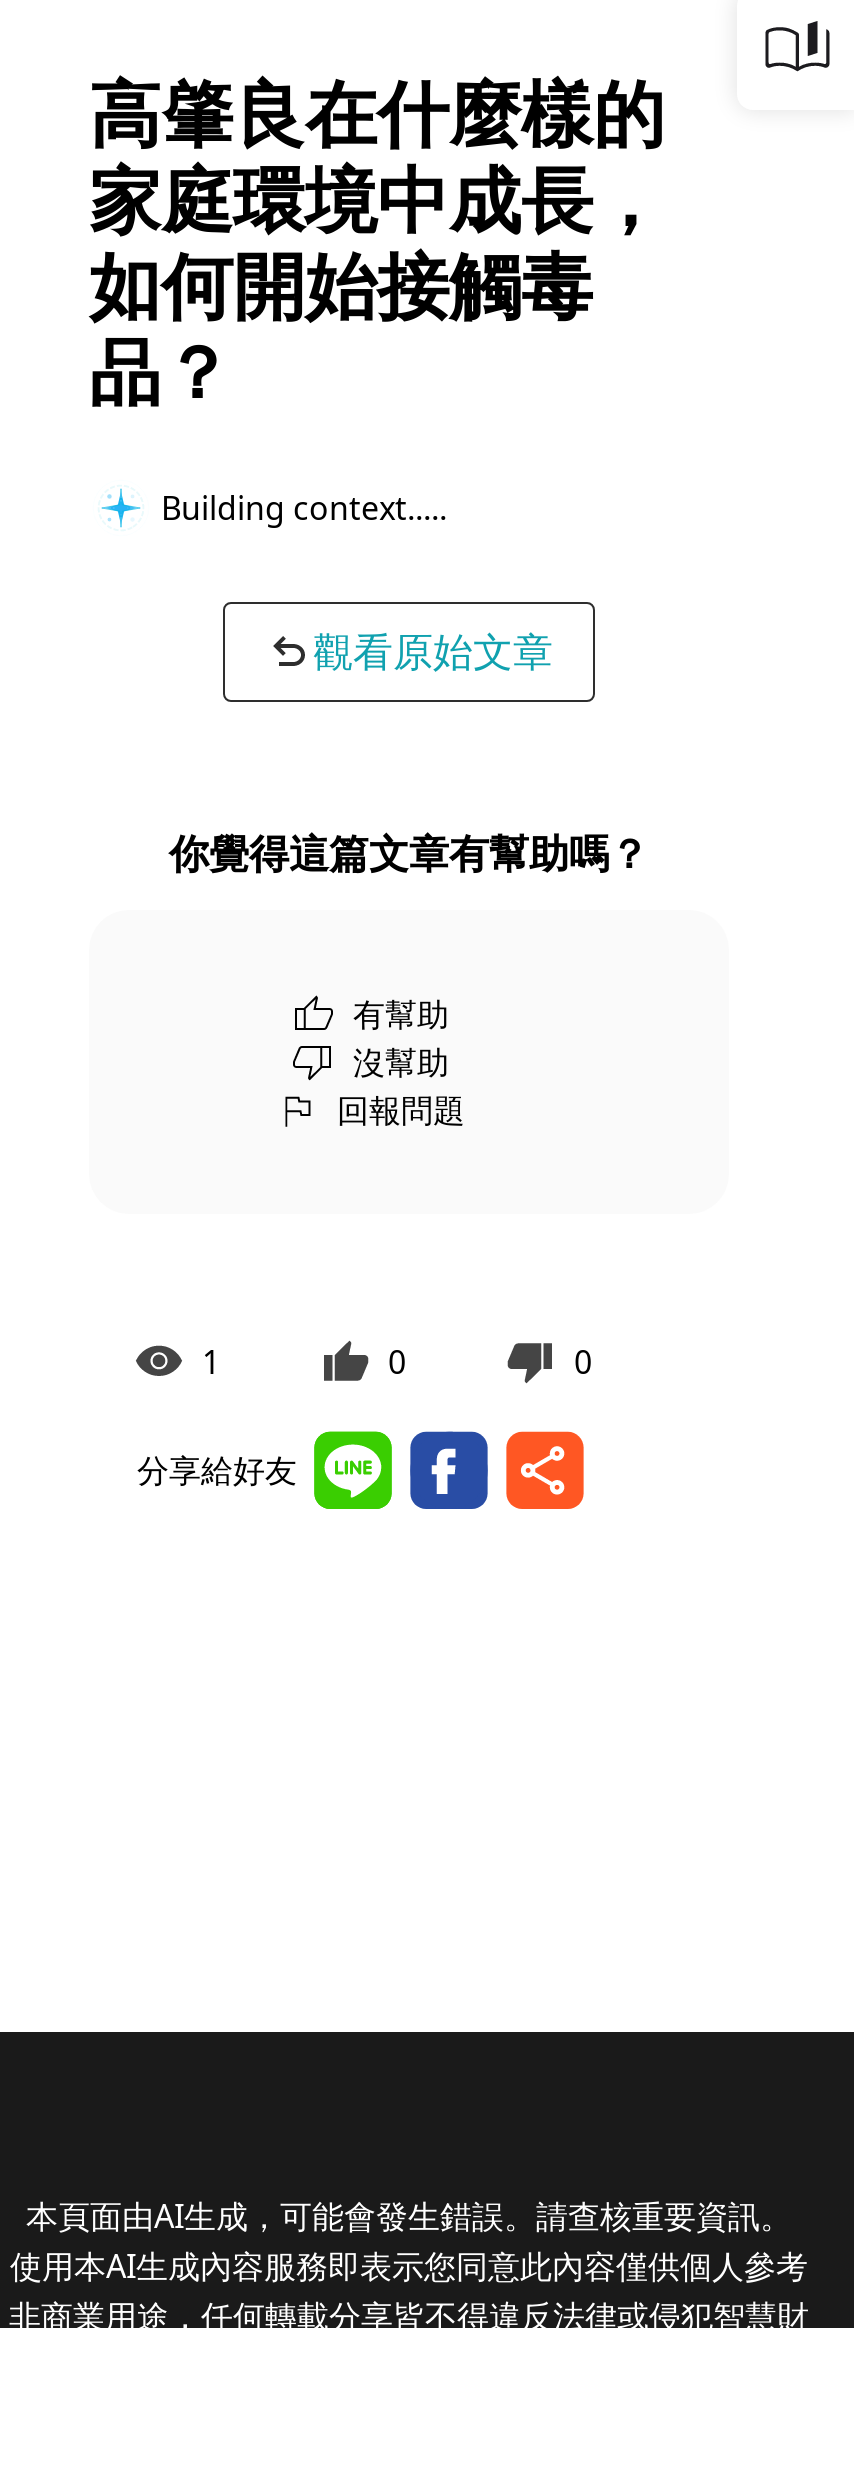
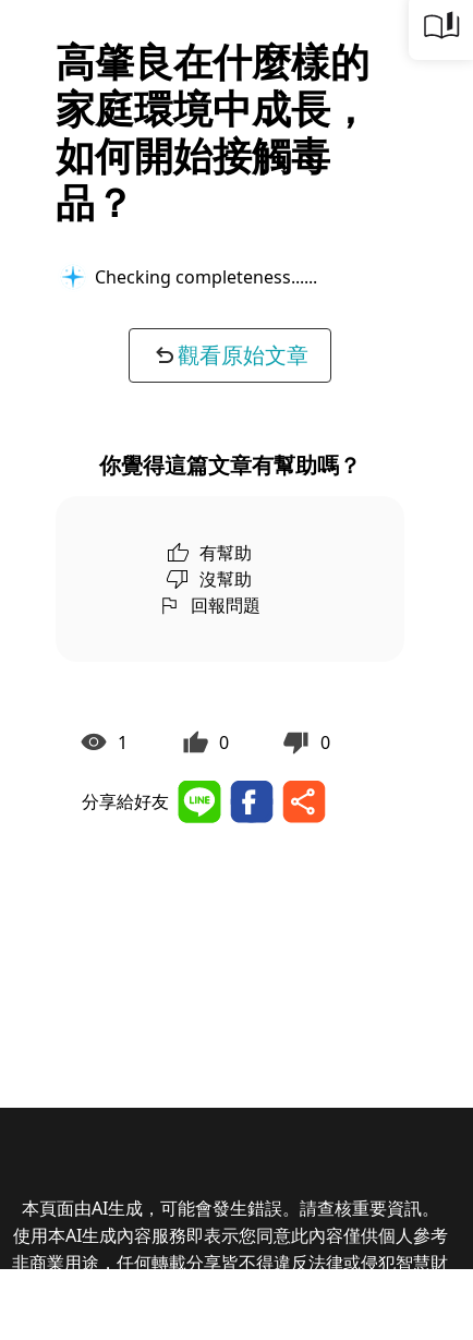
[161,485,431,529] Building context... -> [95,264,304,288] Checking completeness...

